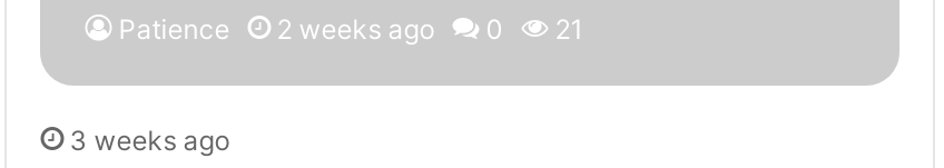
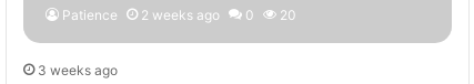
[119,13,584,47] Patience 2 weeks ago 0 21 -> [62,7,297,24] Patience 2 weeks ago 0 20

